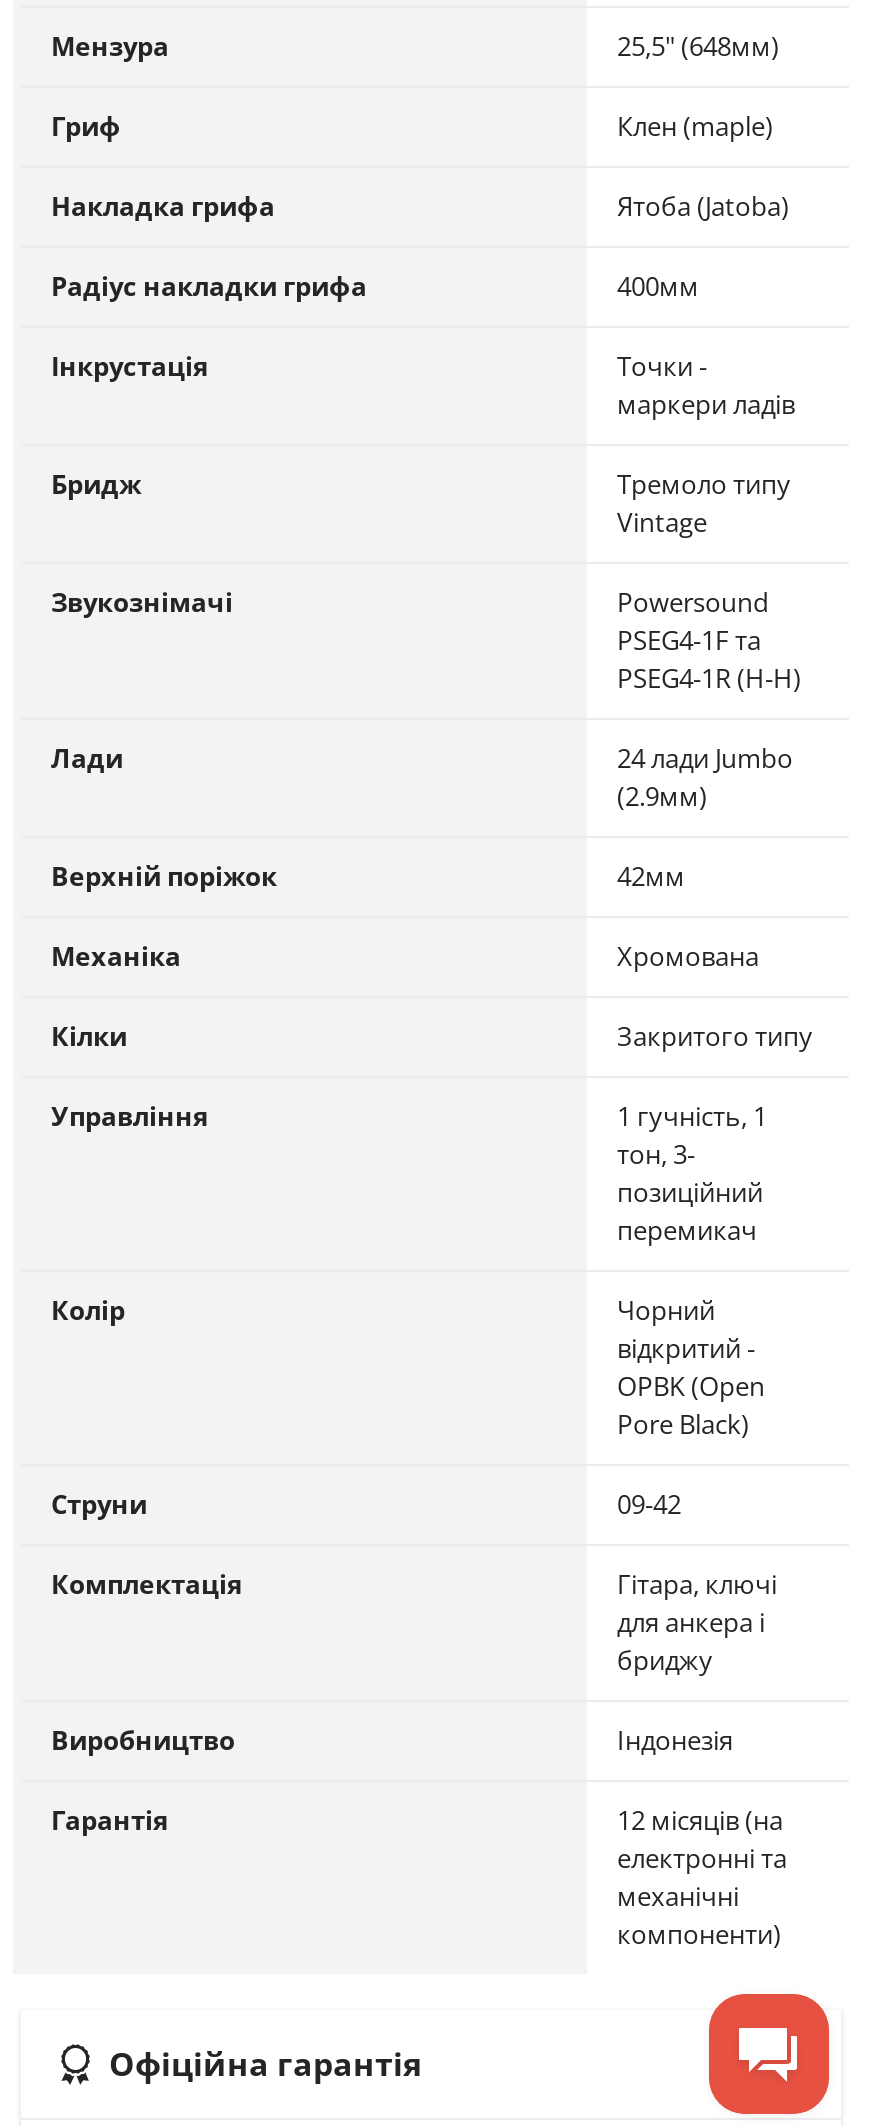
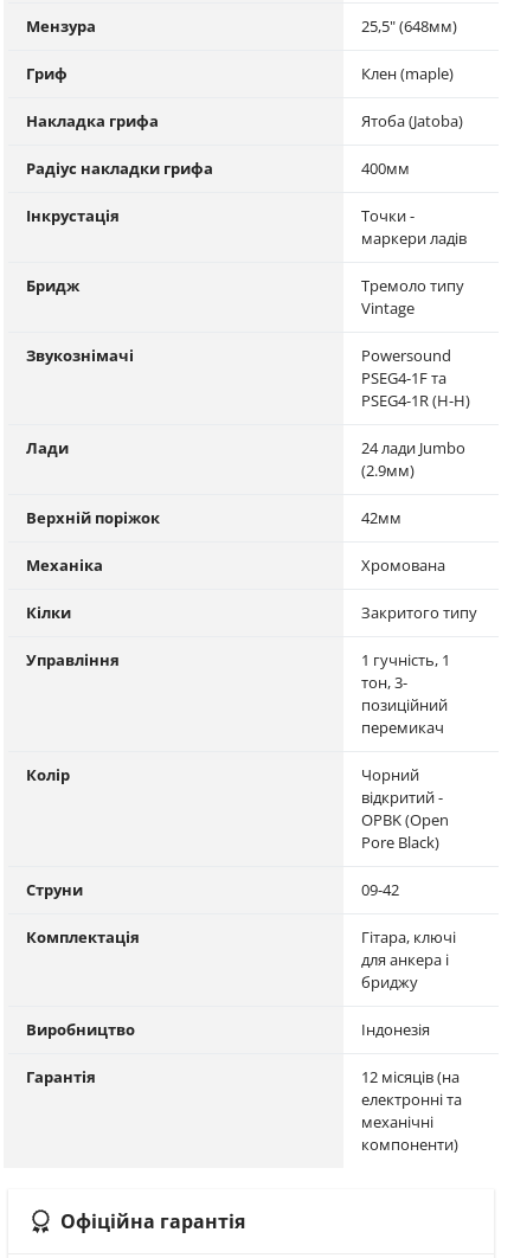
[707,1992,831,2116] [image] -> none

